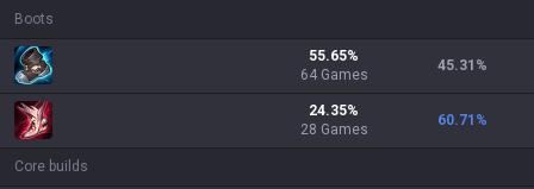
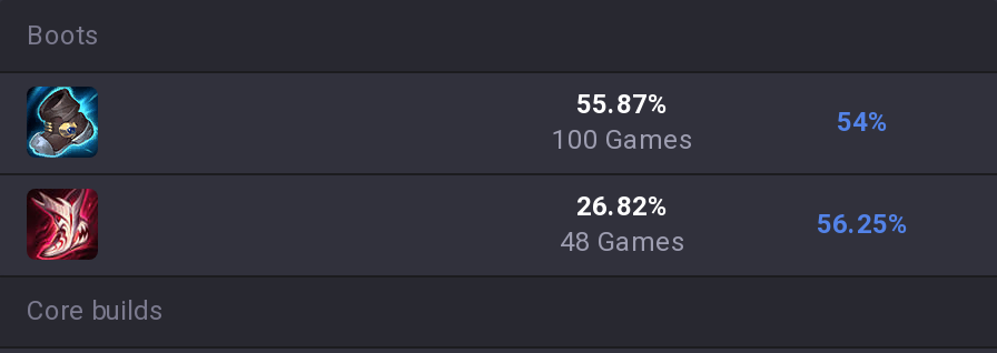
[309,48,359,64] 55.65% -> [576,89,670,120] 55.87%
[437,57,488,74] 45.31% -> [837,107,890,138] 54%
[300,67,368,83] 64 Games -> [552,124,694,155] 100 Games
[309,102,359,119] 24.35% -> [576,191,670,222] 26.82%
[437,112,488,128] 60.71% -> [817,209,910,240] 56.25%
[300,121,368,138] 28 Games -> [560,226,687,258] 48 Games

